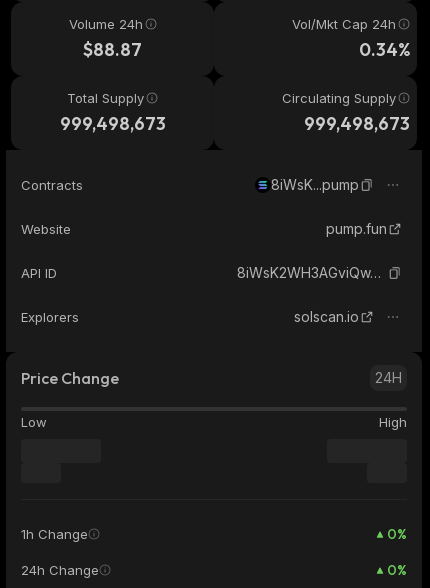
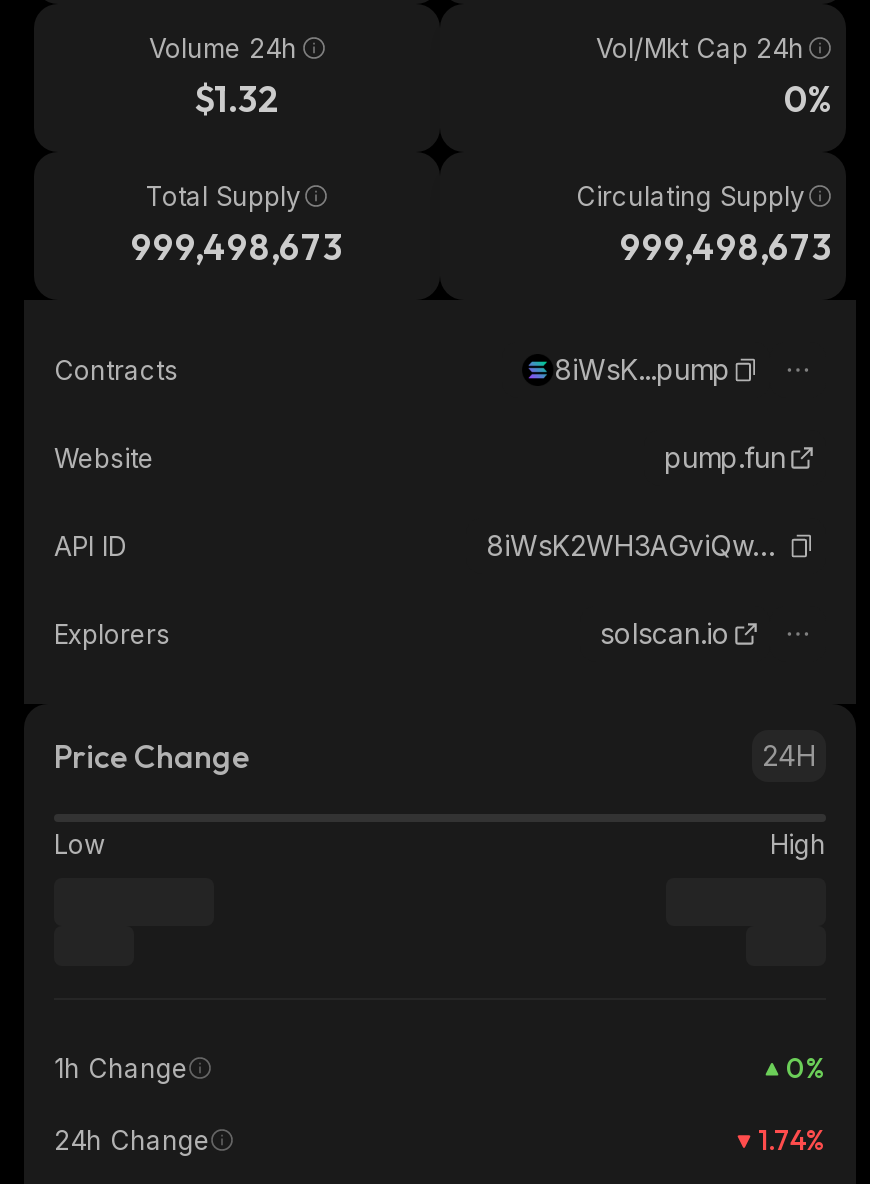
[83,38,142,61] $88.87 -> [194,76,280,122] $1.32
[359,38,410,61] 0.34% -> [784,76,832,122] 0%
[387,561,407,579] 0% -> [758,1122,826,1158] 1.74%

